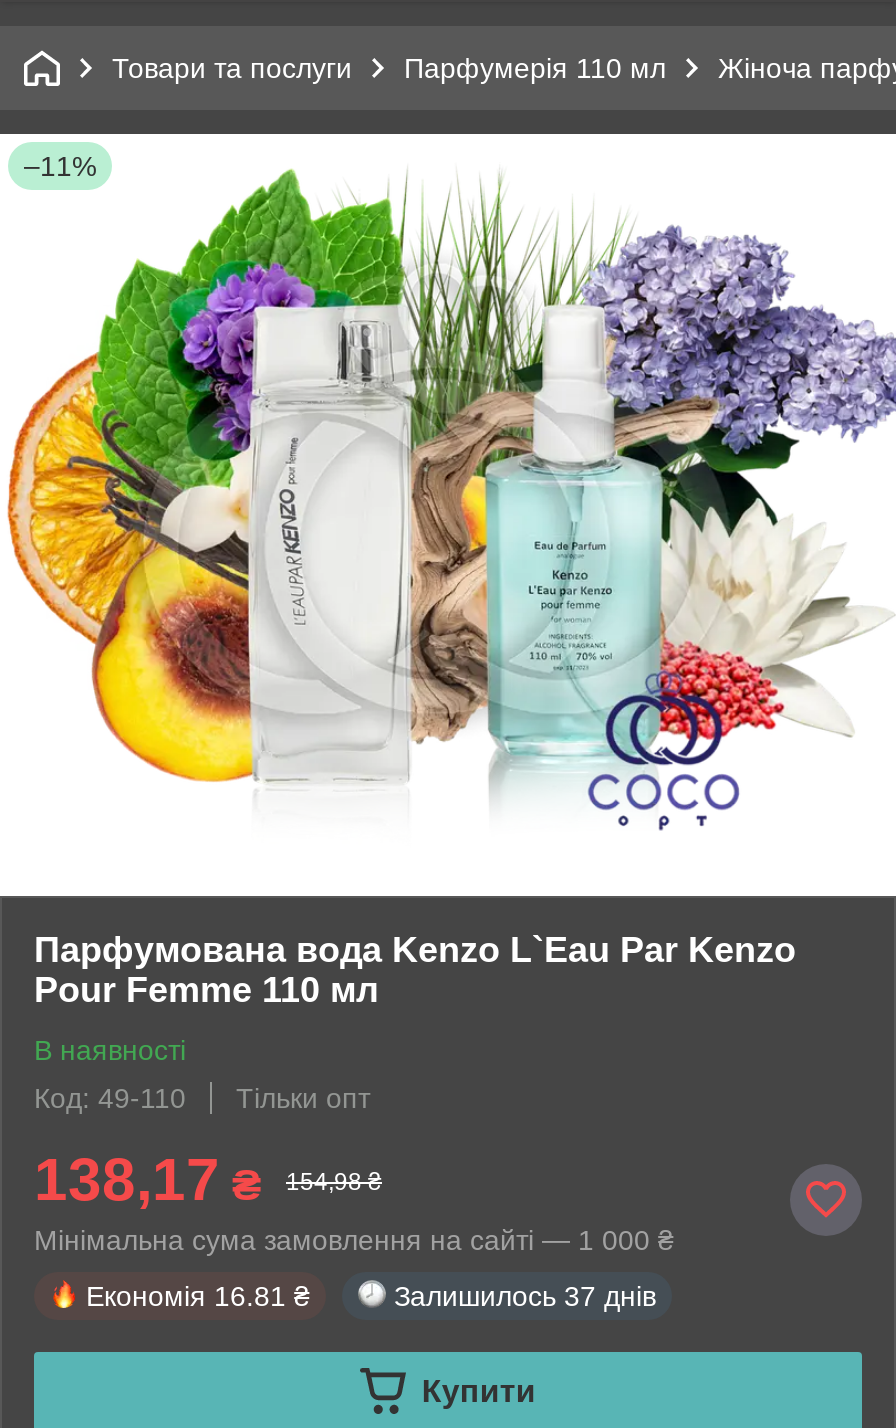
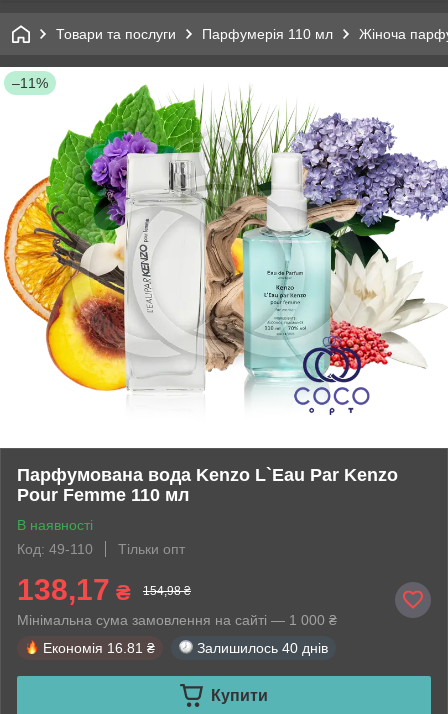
[394,1280,656,1312] Залишилось 37 днів -> [197,640,328,656] Залишилось 40 днів

